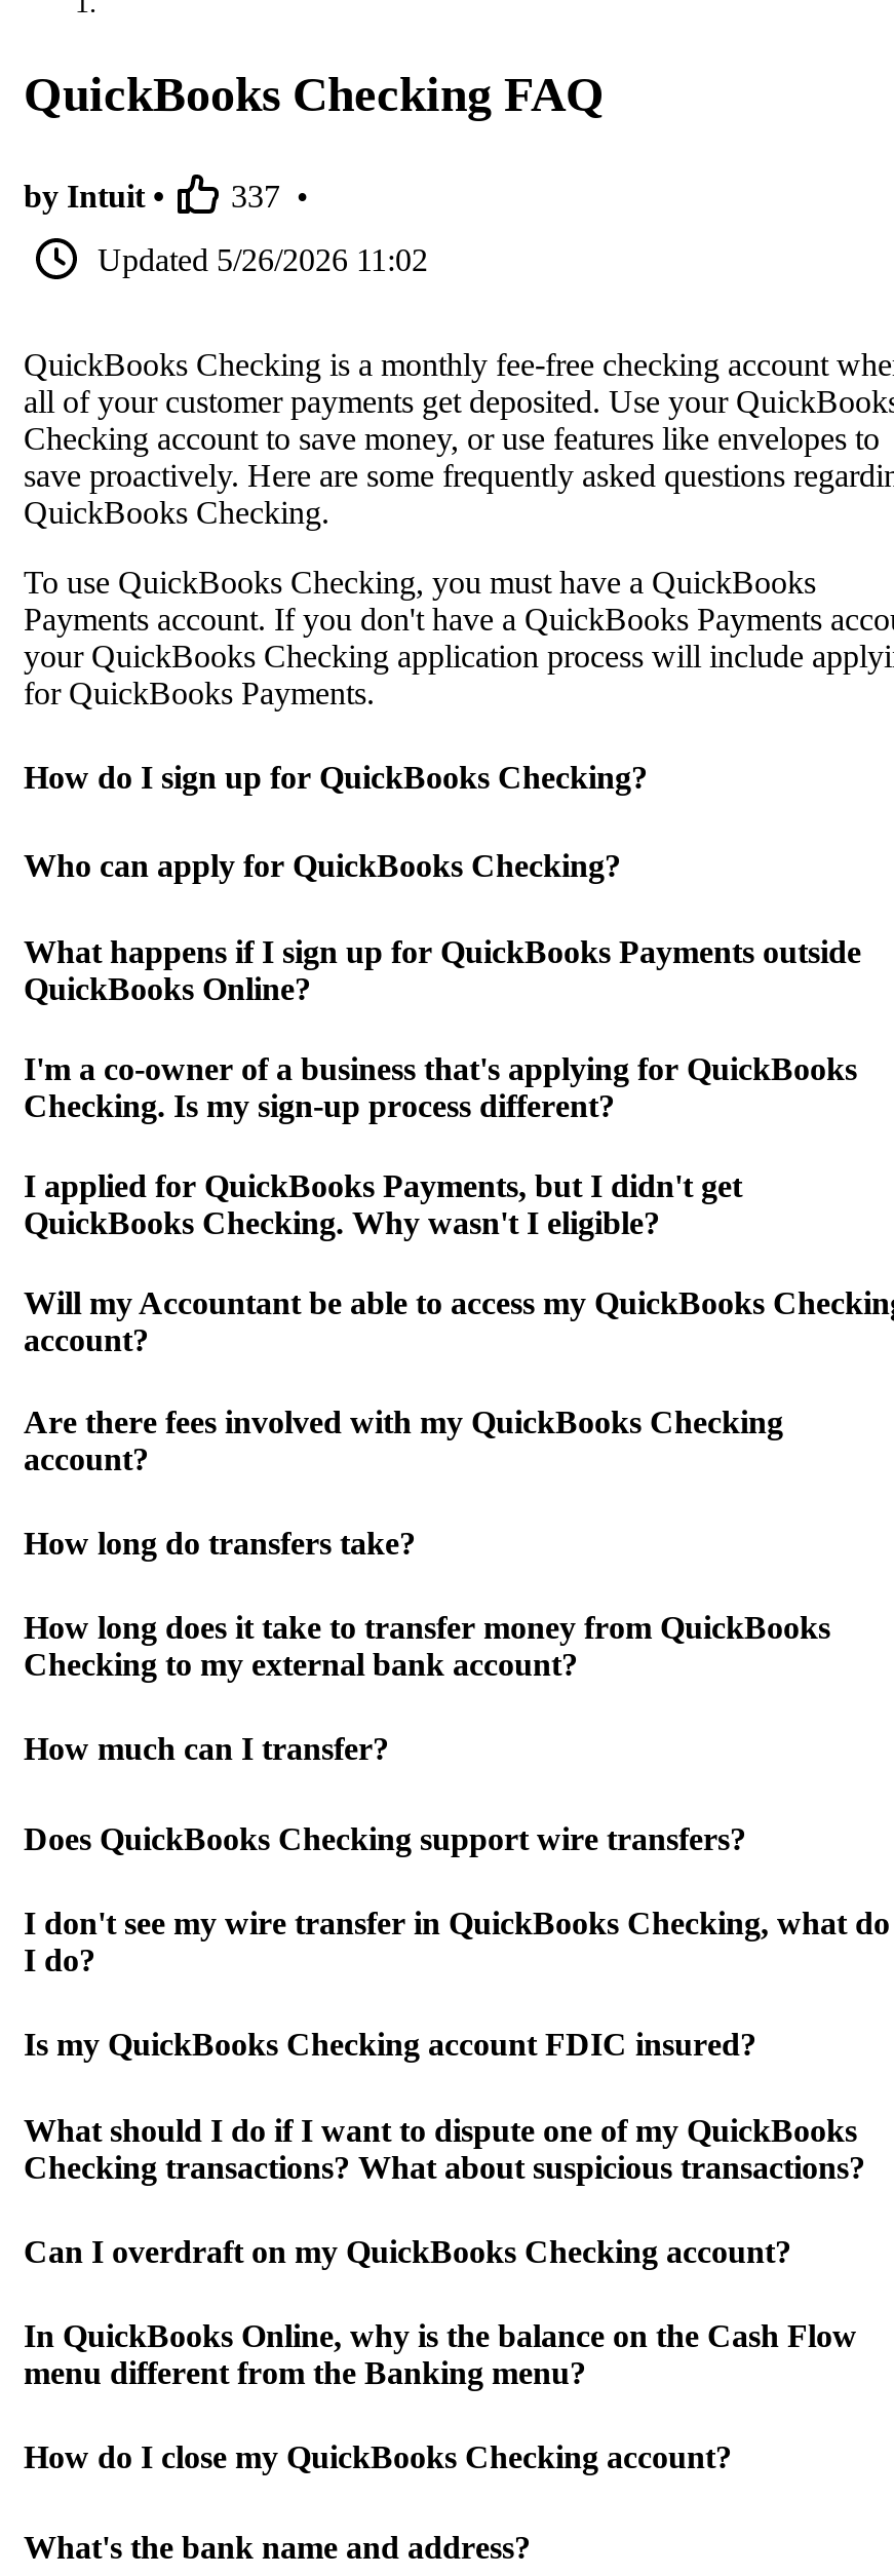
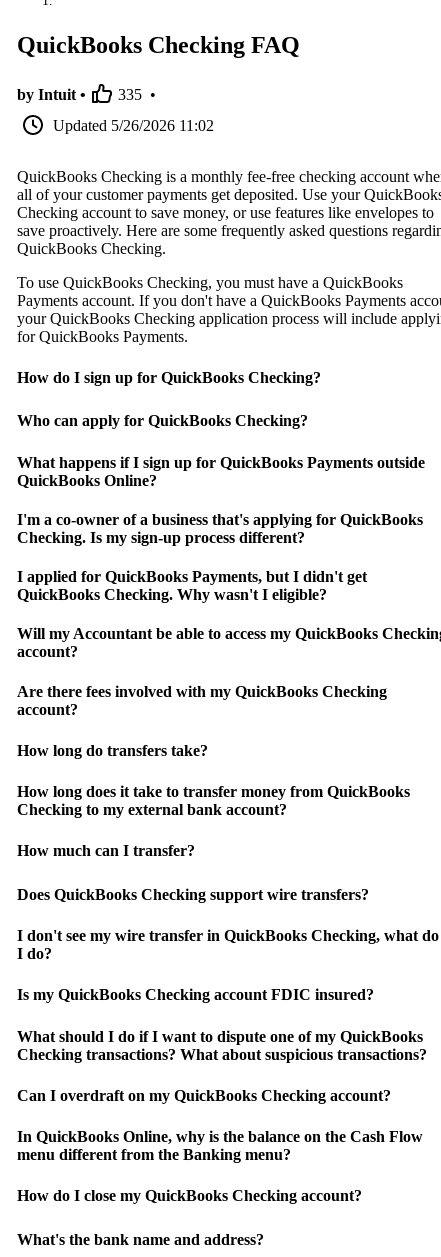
[24,178,309,213] by Intuit • 337 • -> [17,86,156,103] by Intuit • 335 •

